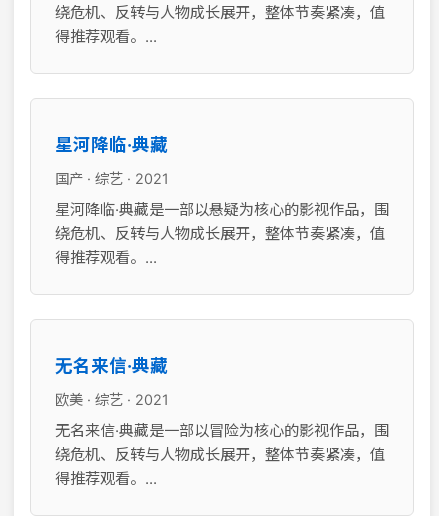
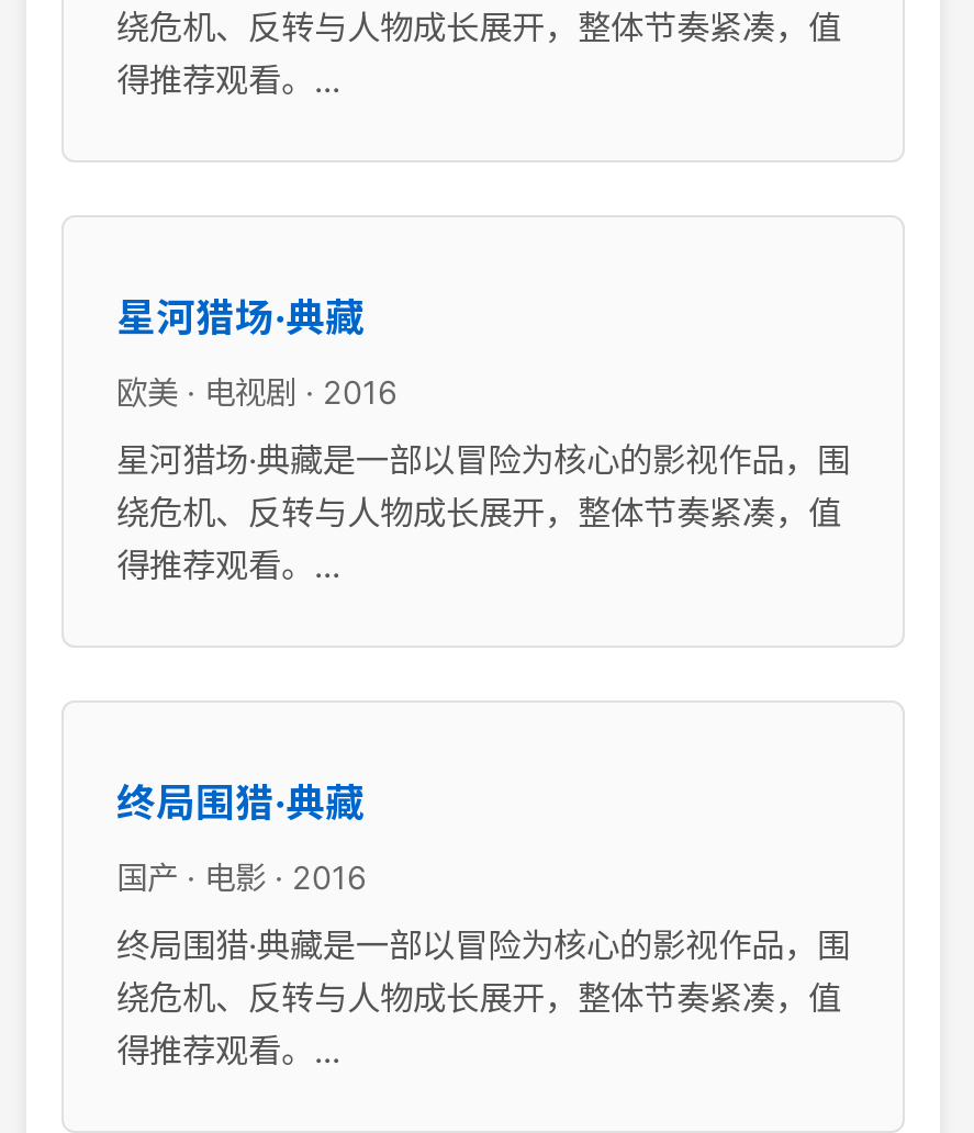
[55,134,168,155] 星河降临·典藏 -> [116,294,365,340] 星河猎场·典藏
[55,170,169,187] 国产 · 综艺 · 2021 -> [116,373,398,411] 欧美 · 电视剧 · 2016
[55,200,389,219] 星河降临·典藏是一部以悬疑为核心的影视作品，围 -> [116,439,850,481] 星河猎场·典藏是一部以冒险为核心的影视作品，围
[55,355,168,376] 无名来信·典藏 -> [116,779,365,826] 终局围猎·典藏
[55,391,169,408] 欧美 · 综艺 · 2021 -> [116,859,367,896] 国产 · 电影 · 2016
[55,421,389,440] 无名来信·典藏是一部以冒险为核心的影视作品，围 -> [116,924,850,966] 终局围猎·典藏是一部以冒险为核心的影视作品，围

